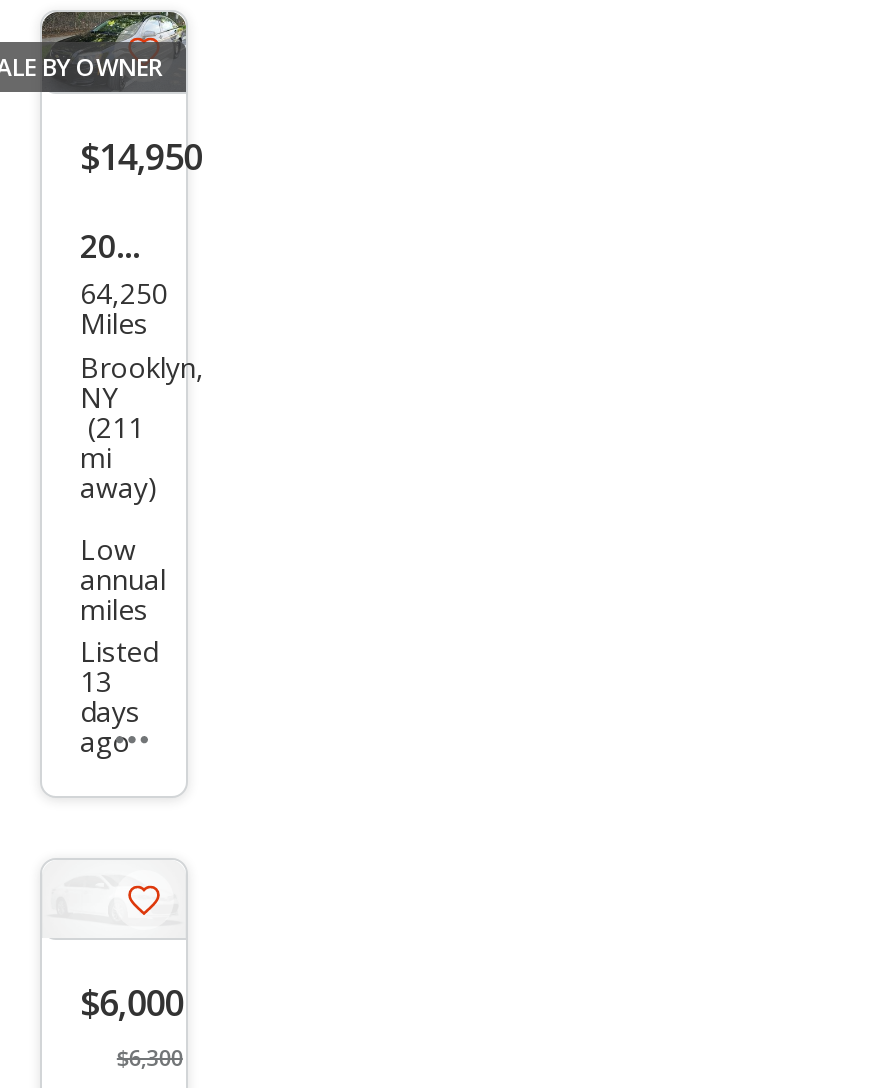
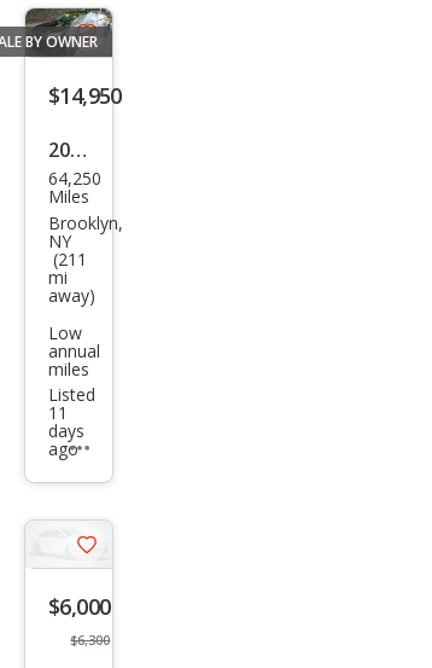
[80,662,112,700] 13 -> [48,401,68,424] 11

